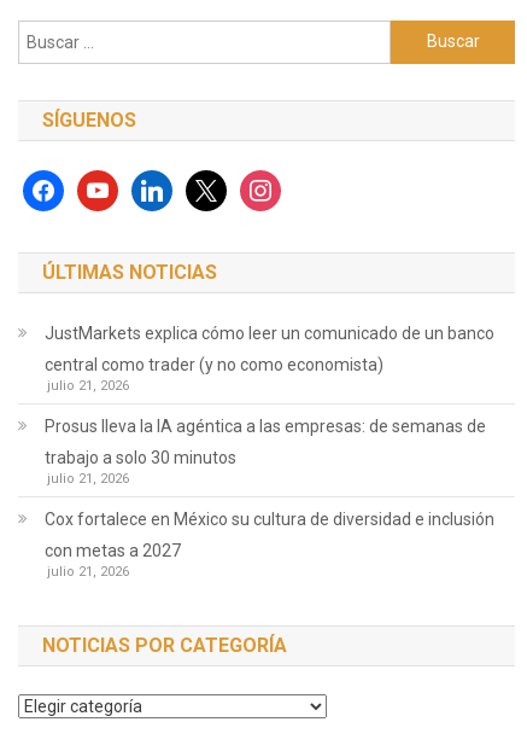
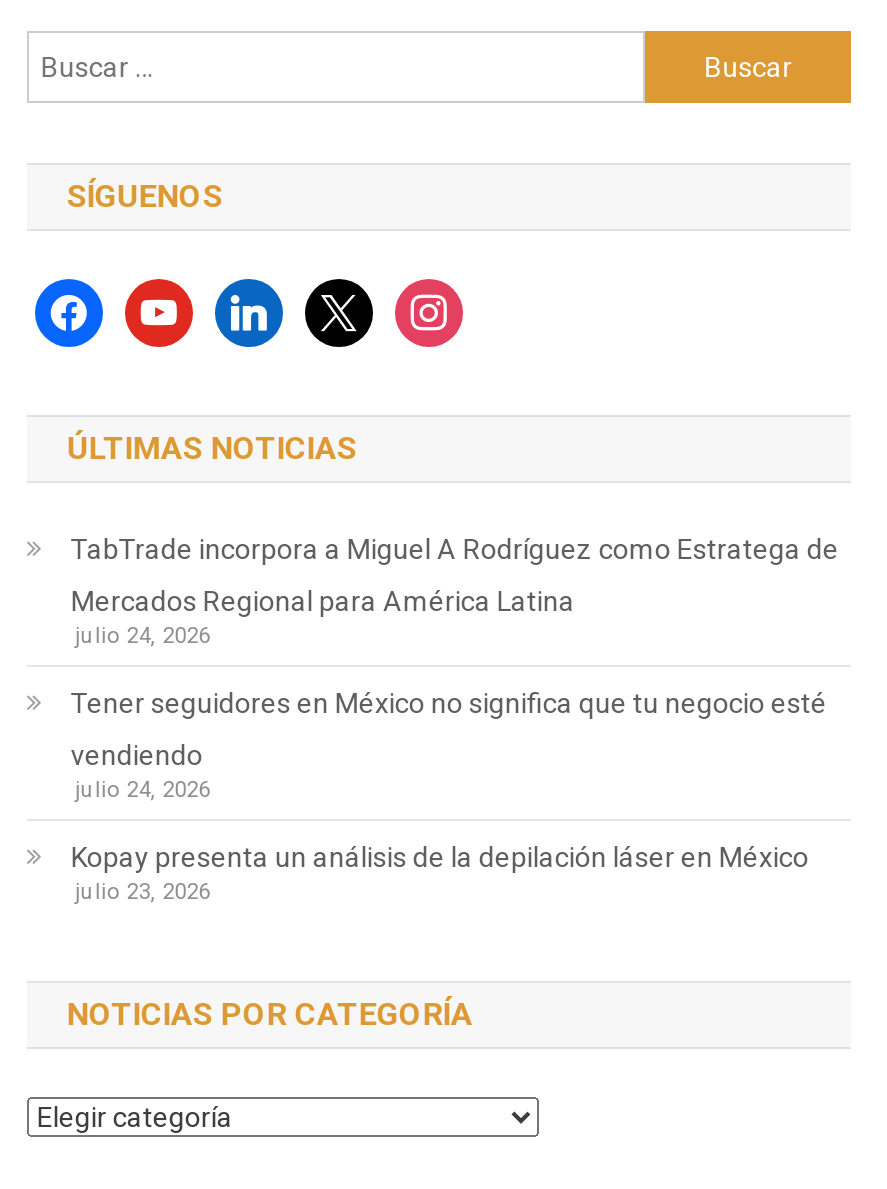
[44,323,494,579] JustMarkets explica cómo leer un comunicado de un banco | central como trader (y no como economista) | julio 21, 2026 | Prosus lleva la IA agéntica a las empresas: de semanas de | trabajo a solo 30 minutos | julio 21, 2026 | Cox fortalece en México su cultura de diversidad e inclusión | con metas a 2027 | julio 21, 2026 -> [71,534,839,906] TabTrade incorpora a Miguel A Rodríguez como Estratega de | Mercados Regional para América Latina | julio 24, 2026 | Tener seguidores en México no significa que tu negocio esté | vendiendo | julio 24, 2026 | Kopay presenta un análisis de la depilación láser en México | julio 23, 2026

